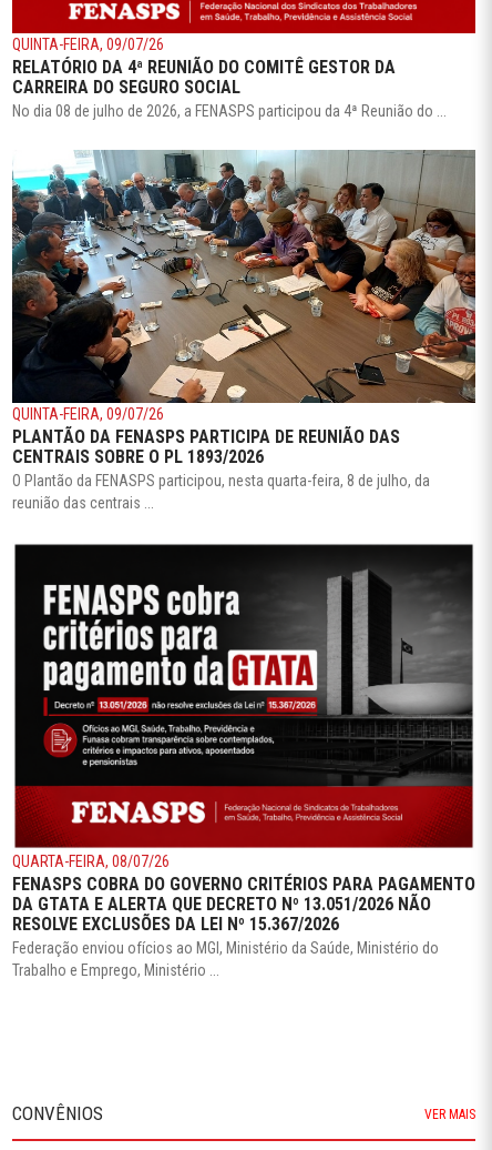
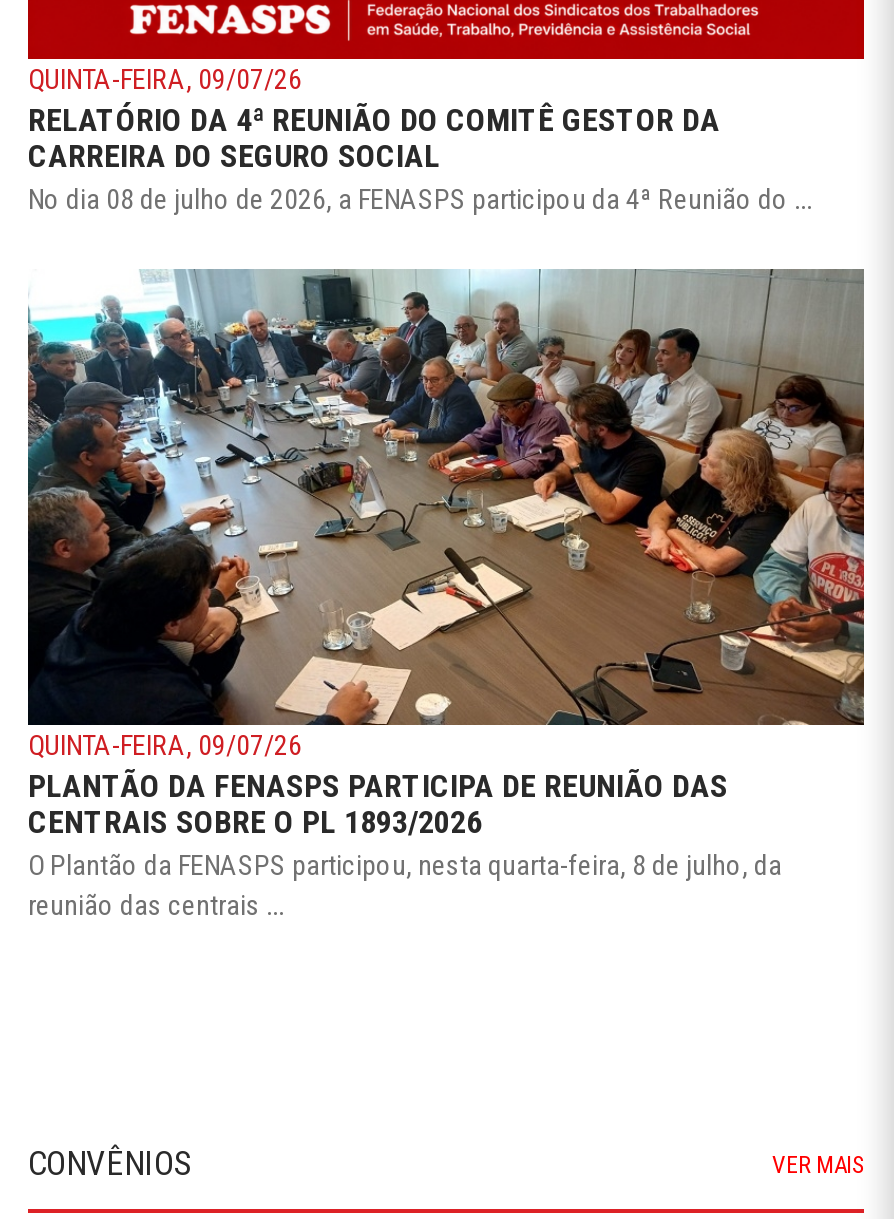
[12,543,475,979] [image] | QUARTA-FEIRA, 08/07/26 | FENASPS COBRA DO GOVERNO CRITÉRIOS PARA PAGAMENTO | DA GTATA E ALERTA QUE DECRETO Nº 13.051/2026 NÃO | RESOLVE EXCLUSÕES DA LEI Nº 15.367/2026 | Federação enviou ofícios ao MGI, Ministério da Saúde, Ministério do | Trabalho e Emprego, Ministério ... -> none

